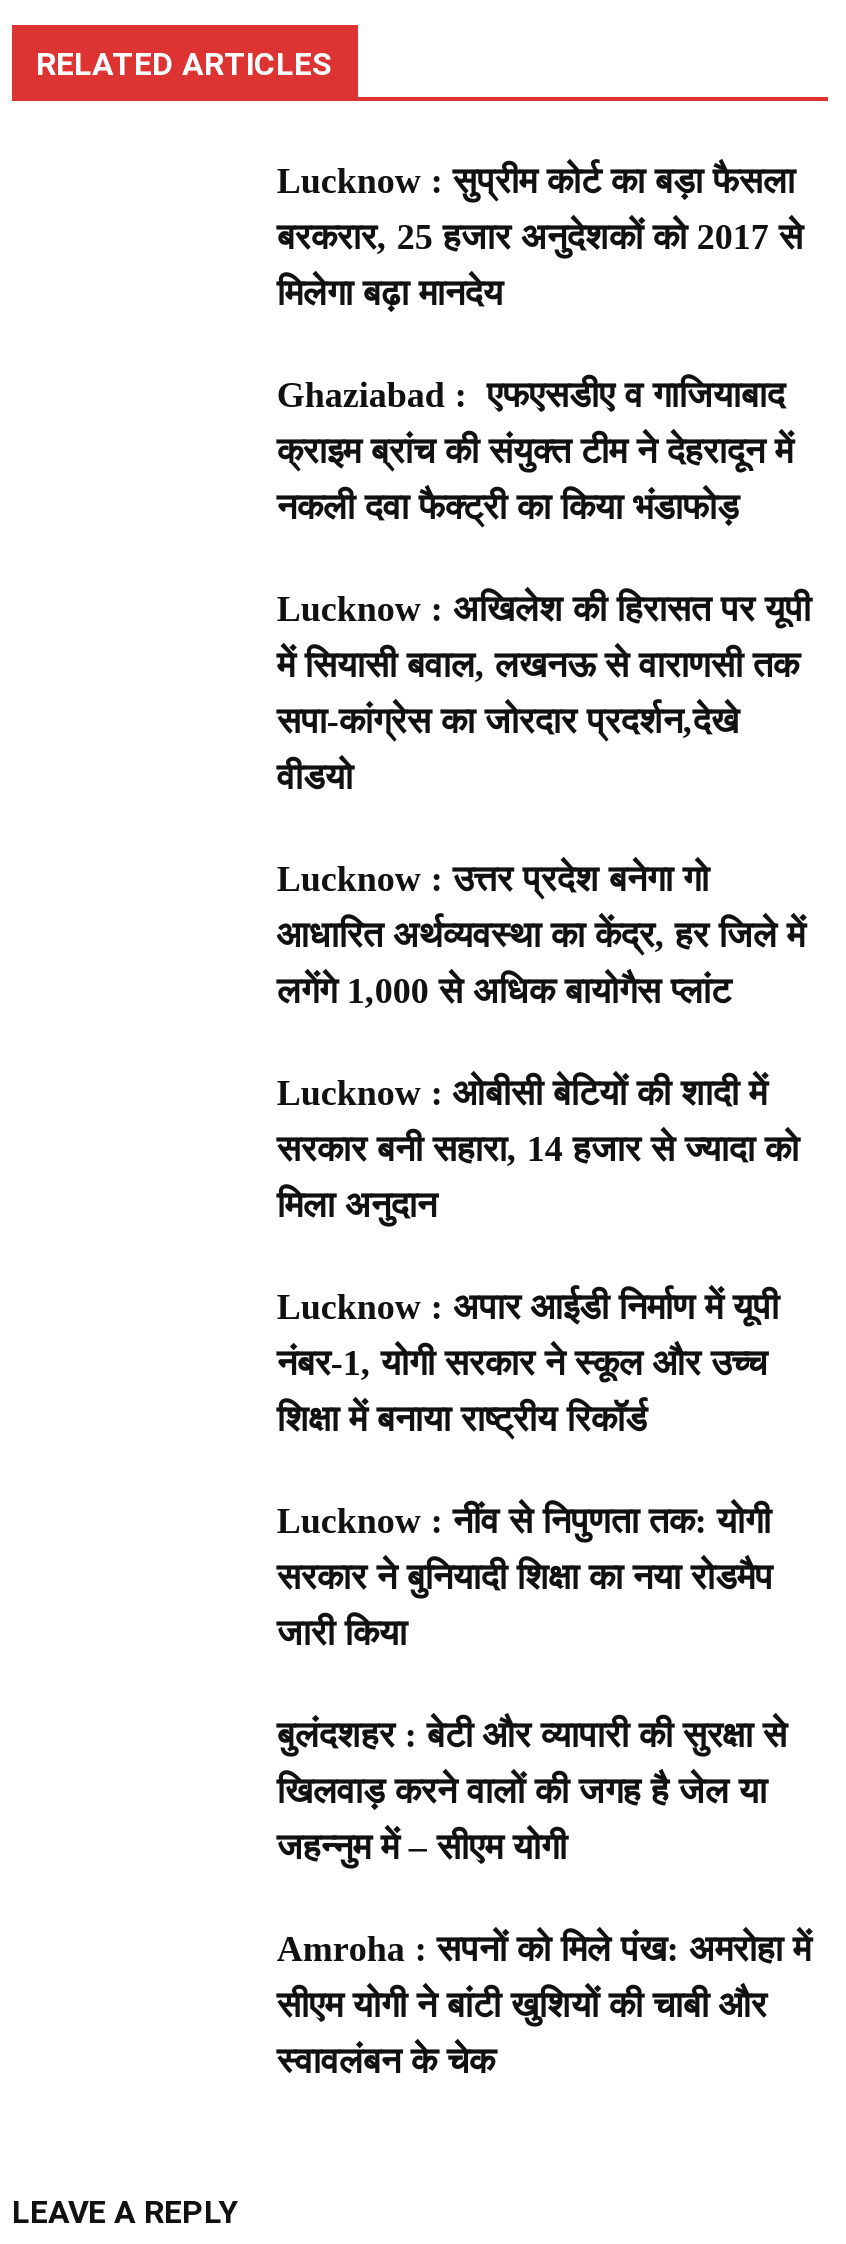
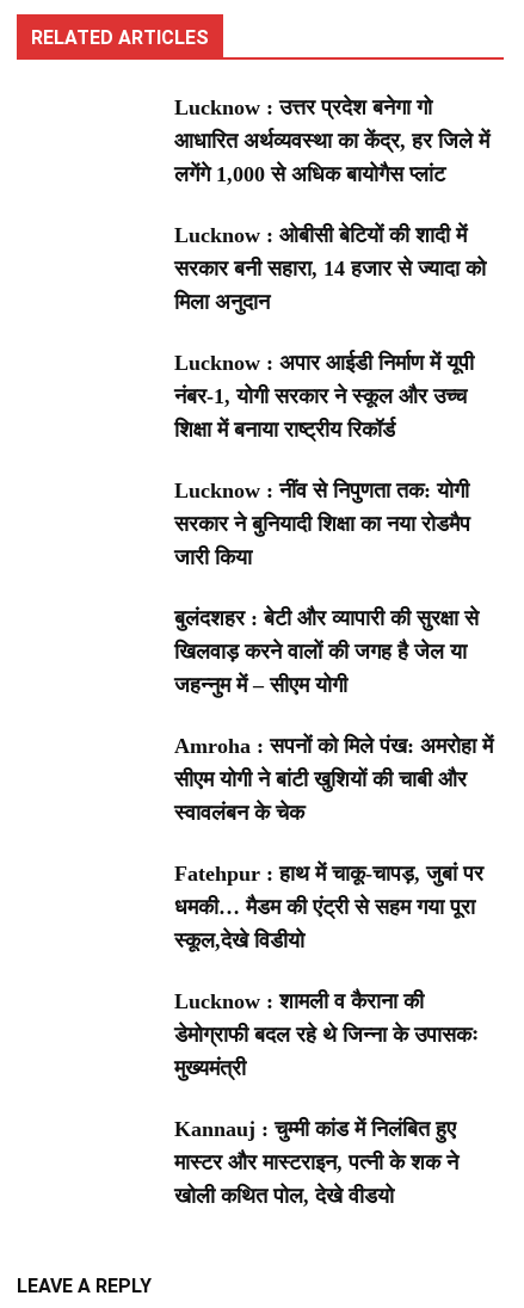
[277,161,811,797] Lucknow : सुप्रीम कोर्ट का बड़ा फैसला | बरकरार, 25 हजार अनुदेशकों को 2017 से | मिलेगा बढ़ा मानदेय | Ghaziabad : एफएसडीए व गाजियाबाद | क्राइम ब्रांच की संयुक्त टीम ने देहरादून में | नकली दवा फैक्ट्री का किया भंडाफोड़ | Lucknow : अखिलेश की हिरासत पर यूपी | में सियासी बवाल, लखनऊ से वाराणसी तक | सपा-कांग्रेस का जोरदार प्रदर्शन,देखे | वीडयो -> none
moved [277,859,811,2081] -> [175,95,493,824]: Lucknow : उत्तर प्रदेश बनेगा गो | आधारित अर्थव्यवस्था का केंद्र, हर जिले में | लगेंगे 1,000 से अधिक बायोगैस प्लांट | ... | सीएम योगी ने बांटी खुशियों की चाबी और | स्वावलंबन के चेक
none -> [175,861,484,1208] Fatehpur : हाथ में चाकू-चापड़, जुबां पर | धमकी… मैडम की एंट्री से सहम गया पूरा | स्कूल,देखे विडीयो | Lucknow : शामली व कैराना की | डेमोग्राफी बदल रहे थे जिन्ना के उपासकः | मुख्यमंत्री | Kannauj : चुम्मी कांड में निलंबित हुए | मास्टर और मास्टराइन, पत्नी के शक ने | खोली कथित पोल, देखे वीडयो

